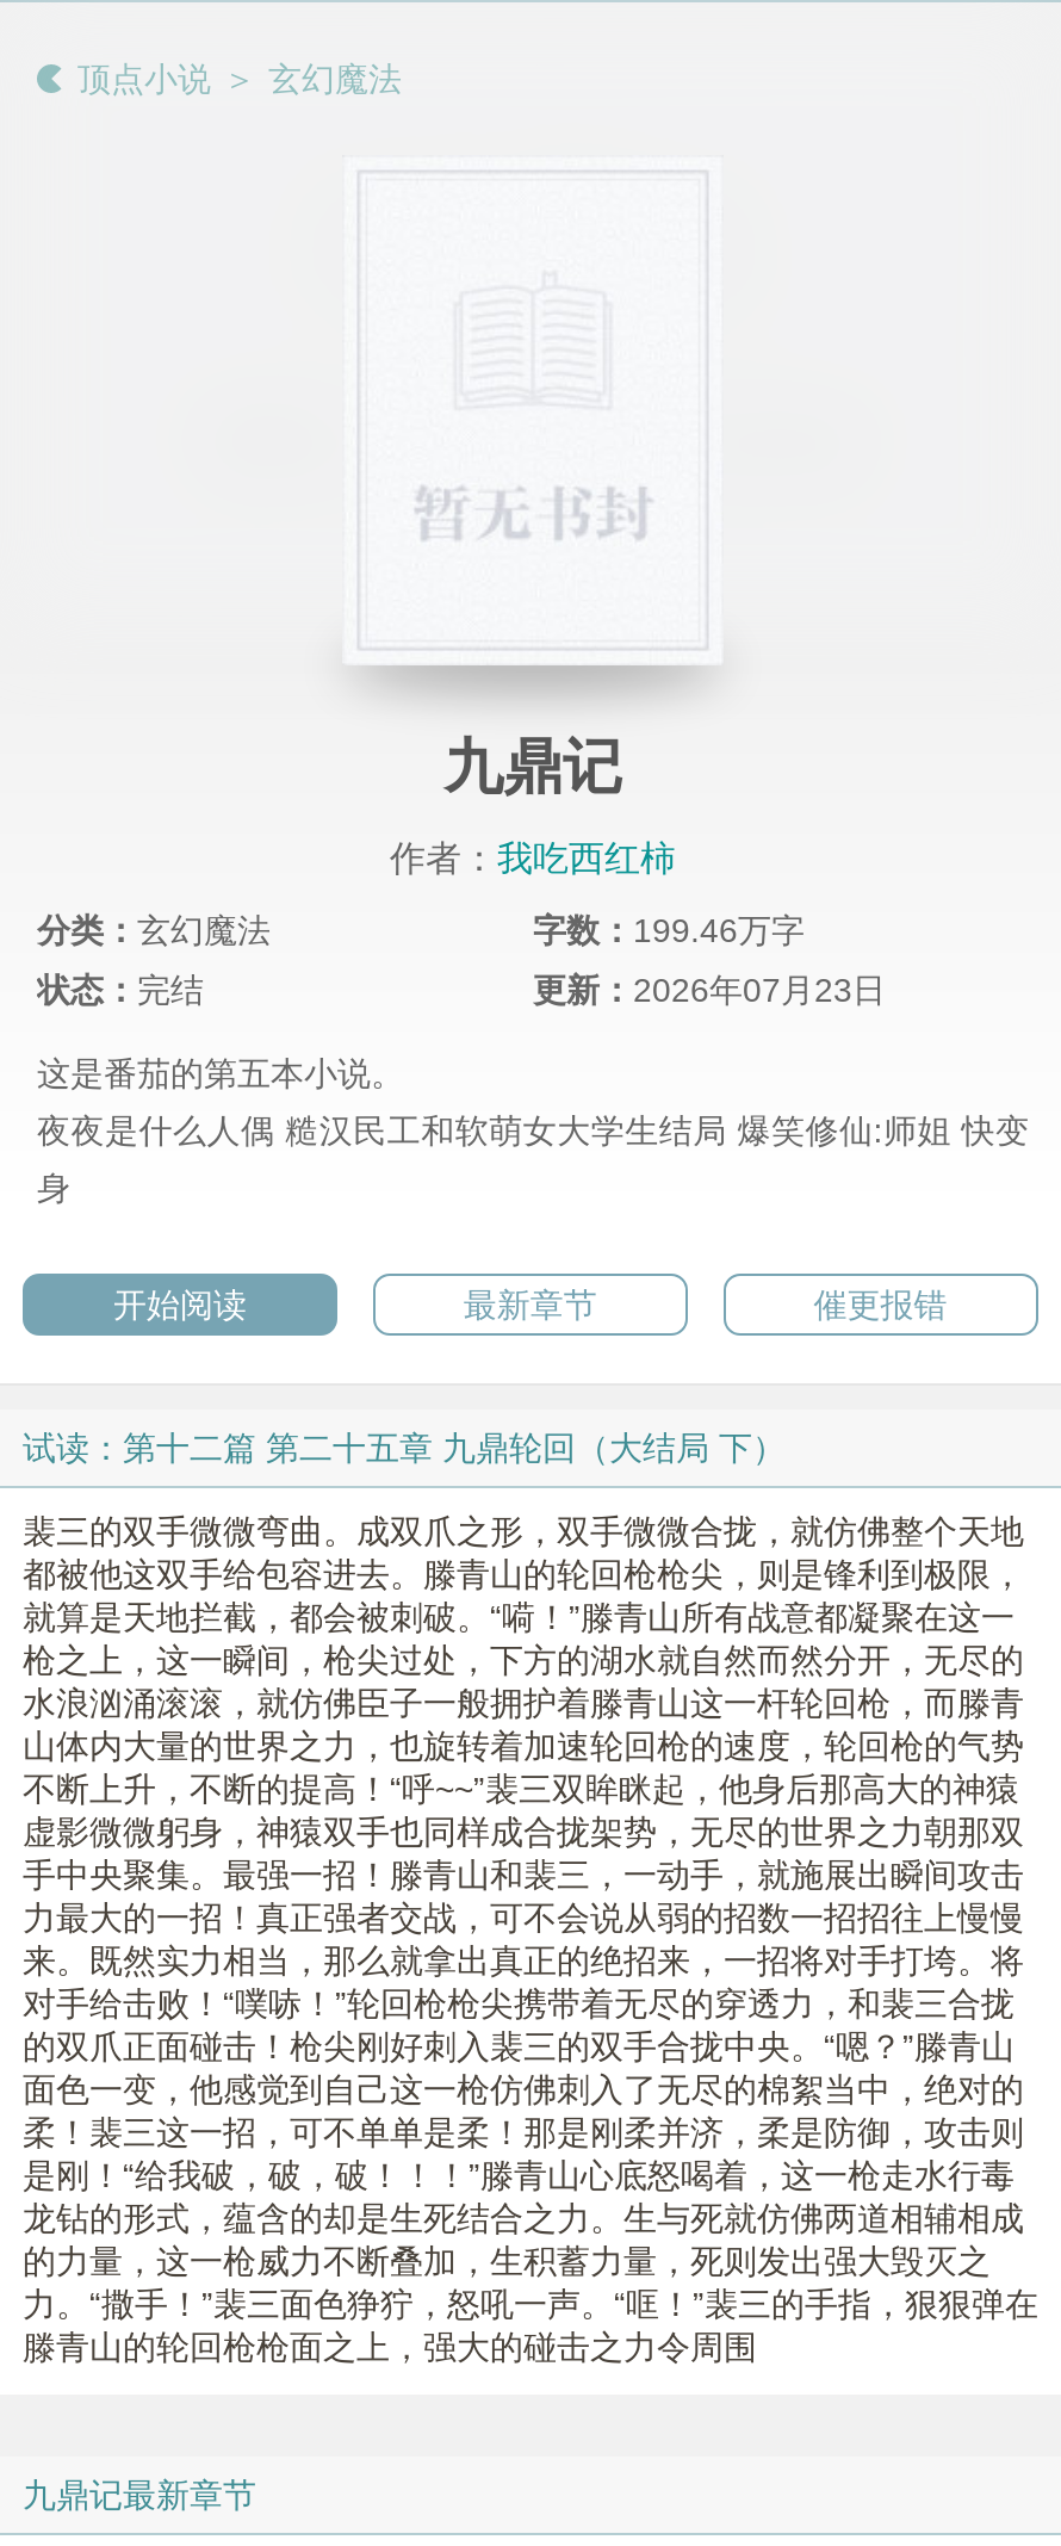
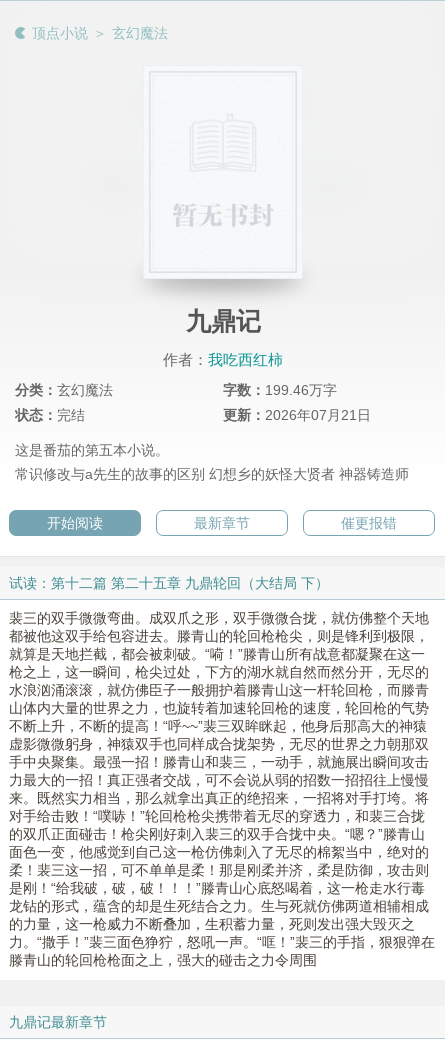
[533,972,886,1010] 更新：2026年07月23日 -> [223,407,371,423] 更新：2026年07月21日
[37,1113,1029,1208] 夜夜是什么人偶 糙汉民工和软萌女大学生结局 爆笑修仙:师姐 快变 | 身 -> [15,466,409,482] 常识修改与a先生的故事的区别 幻想乡的妖怪大贤者 神器铸造师

